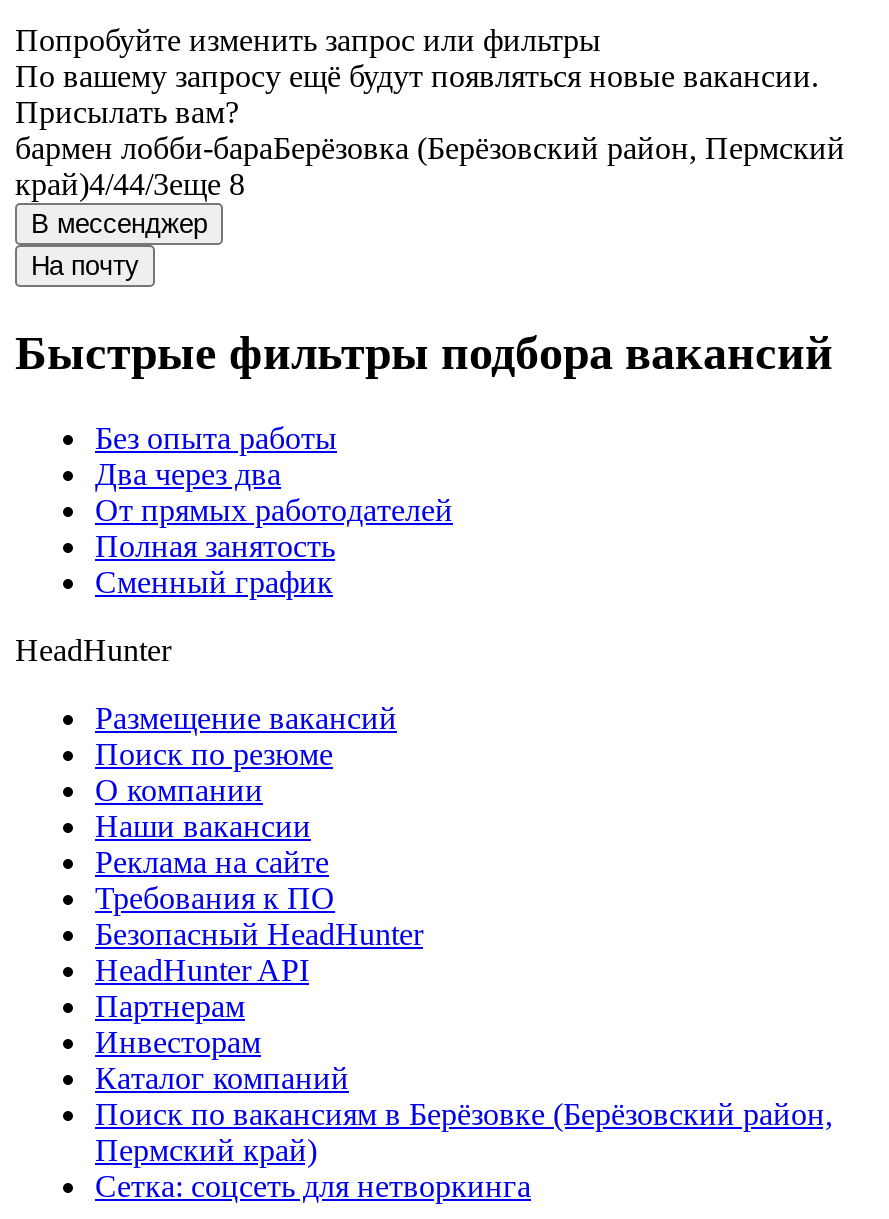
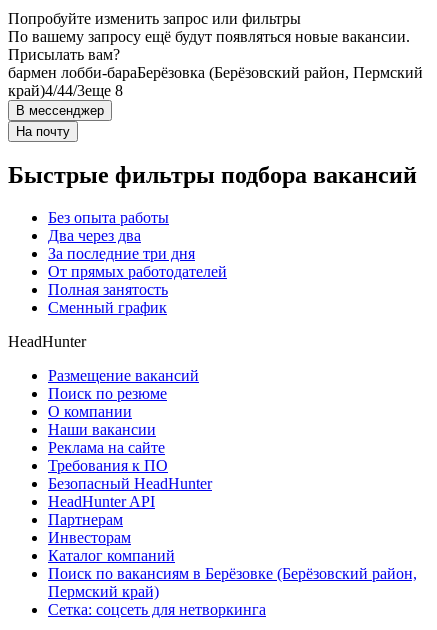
none -> [48,245,195,262] За последние три дня

